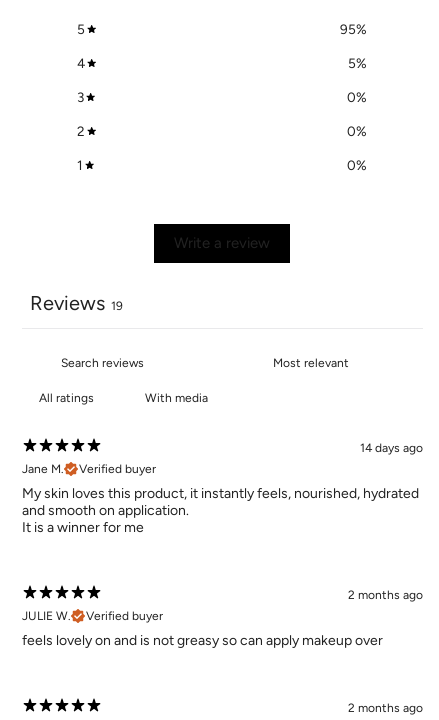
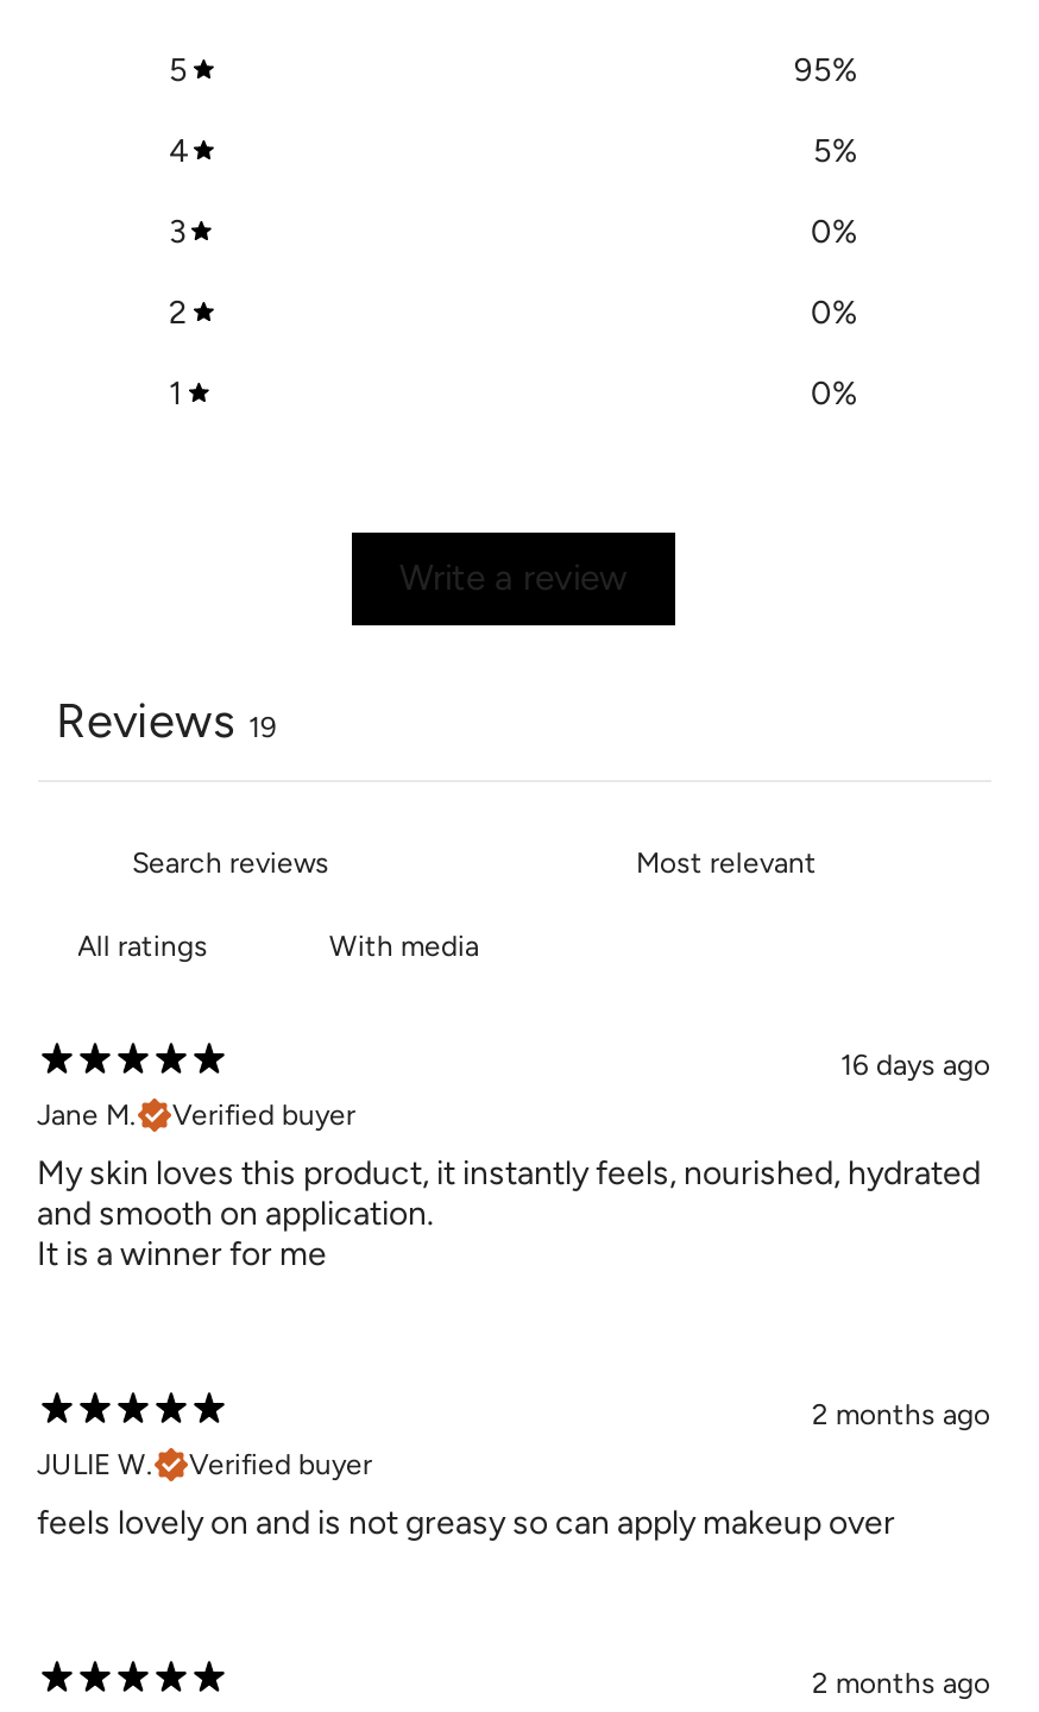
[359,441,422,455] 14 days ago -> [840,1050,990,1083] 16 days ago

